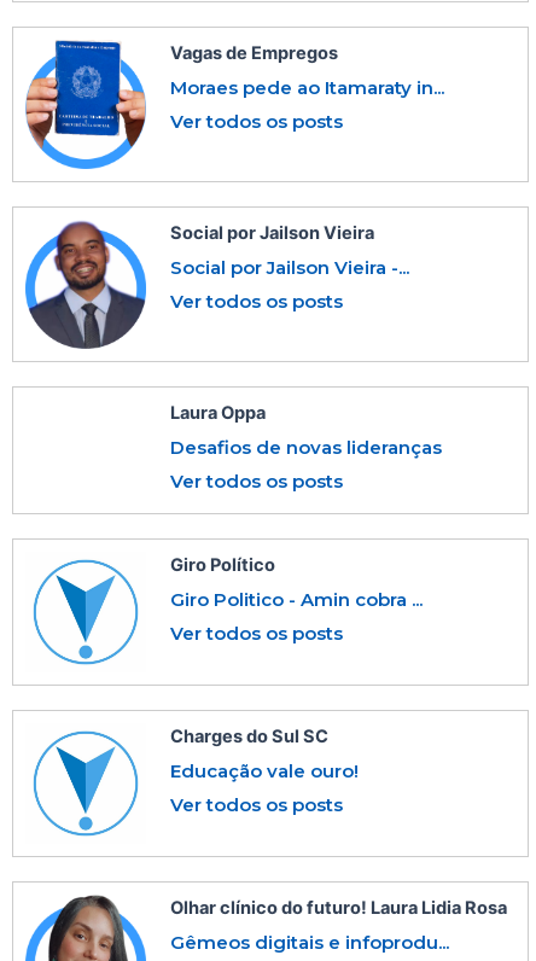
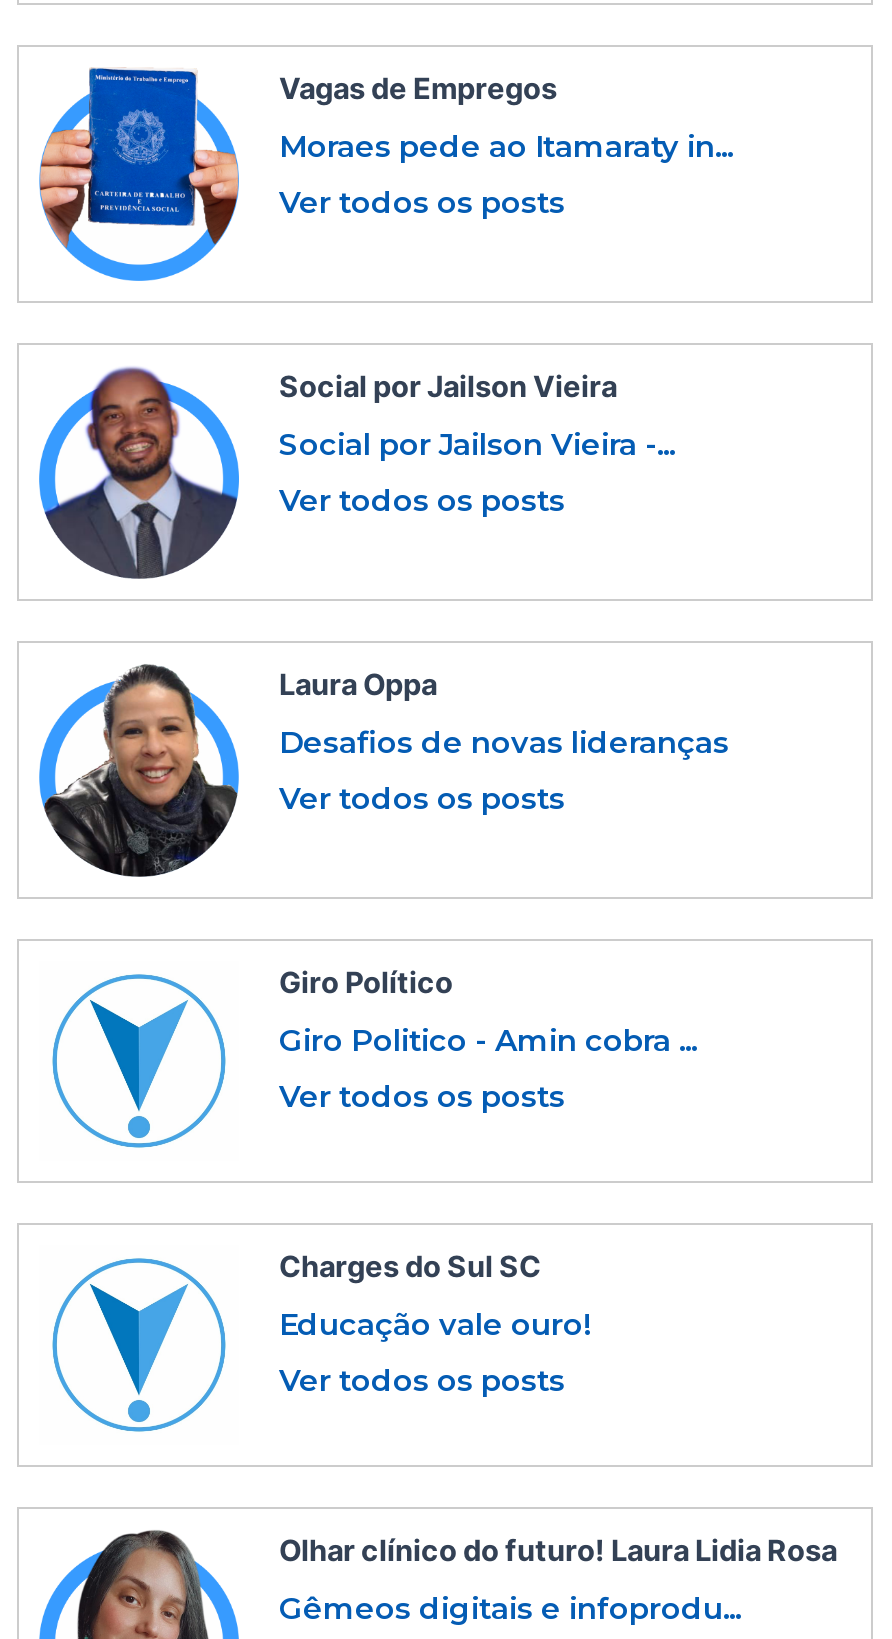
none -> [37,662,241,880] [image]

